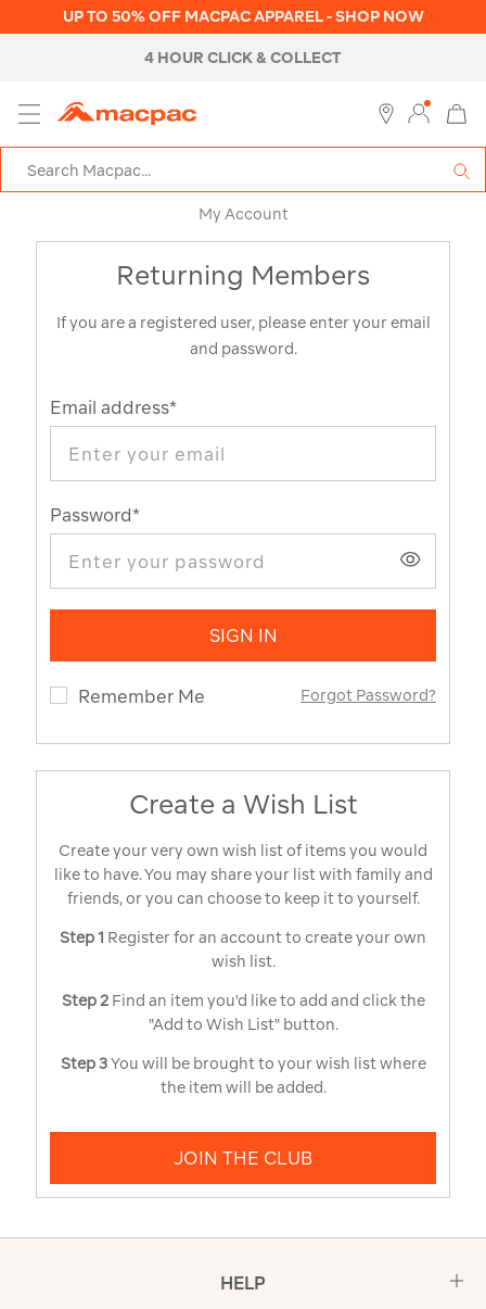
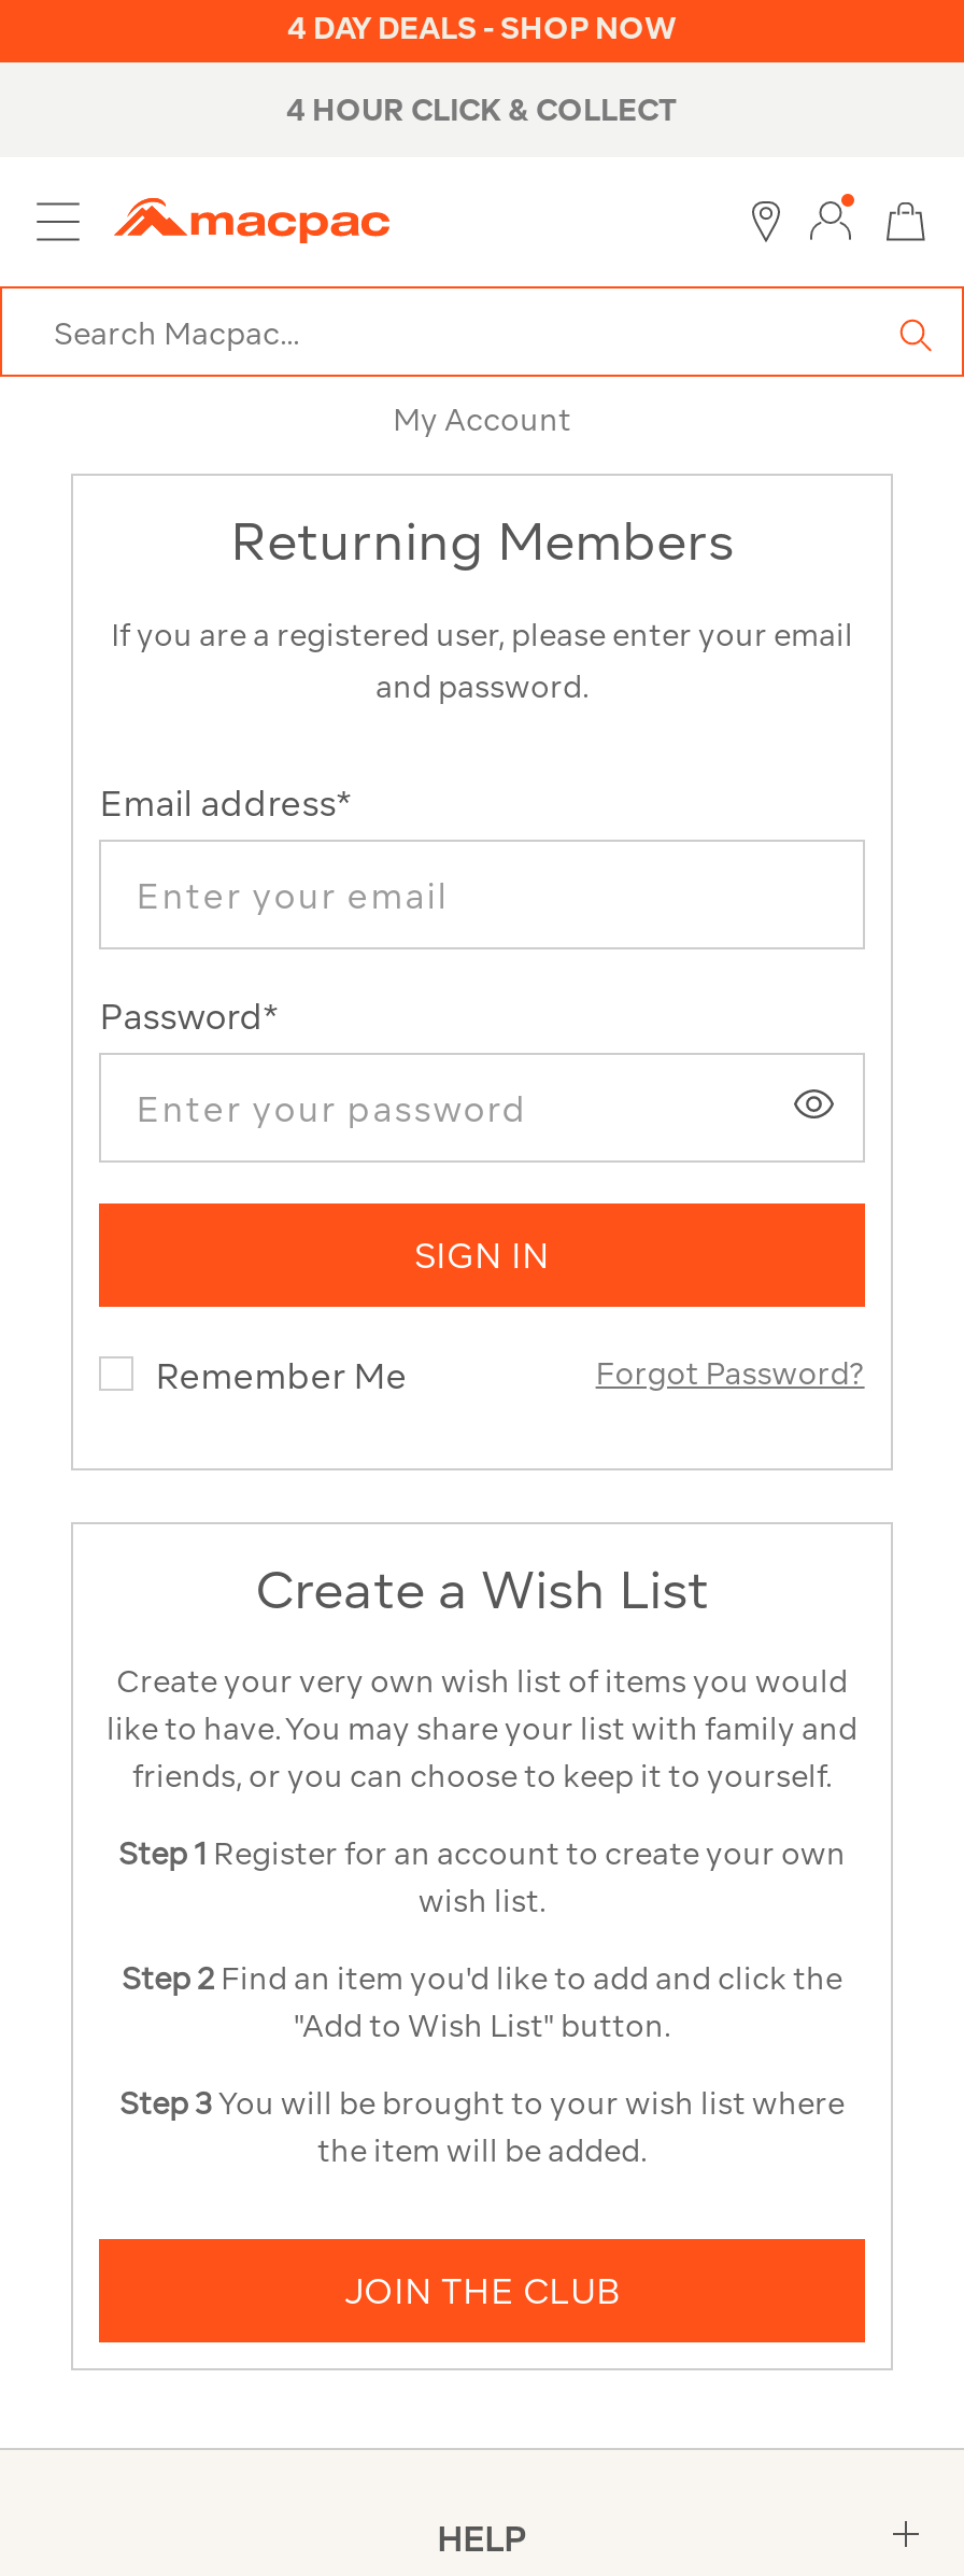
[62,8,424,25] UP TO 50% OFF MACPAC APPAREL - SHOP NOW -> [287,11,677,45] 4 DAY DEALS - SHOP NOW

